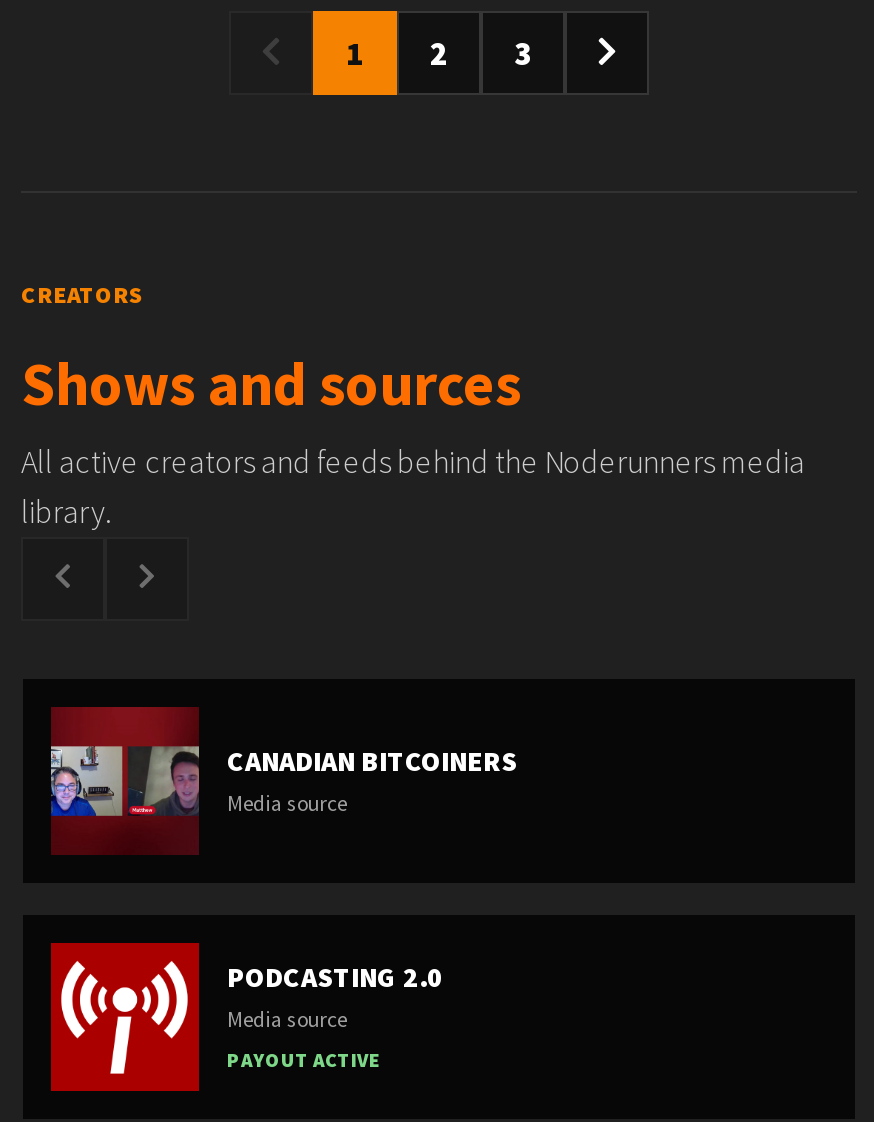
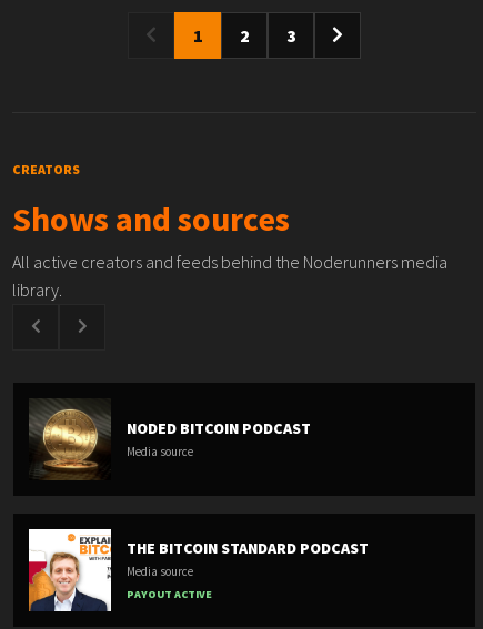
[49,707,517,855] [image] | CANADIAN BITCOINERS -> [29,399,311,480] [image] | NODED BITCOIN PODCAST
[49,941,443,1093] [image] | PODCASTING 2.0 -> [28,528,369,612] [image] | THE BITCOIN STANDARD PODCAST

